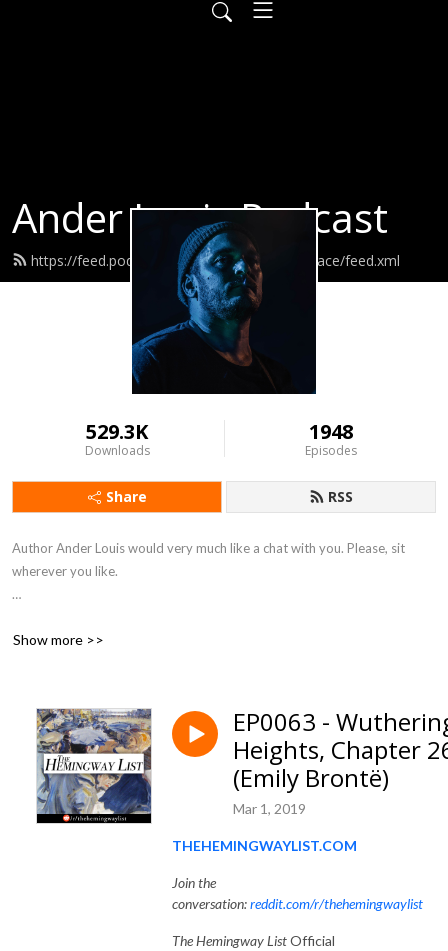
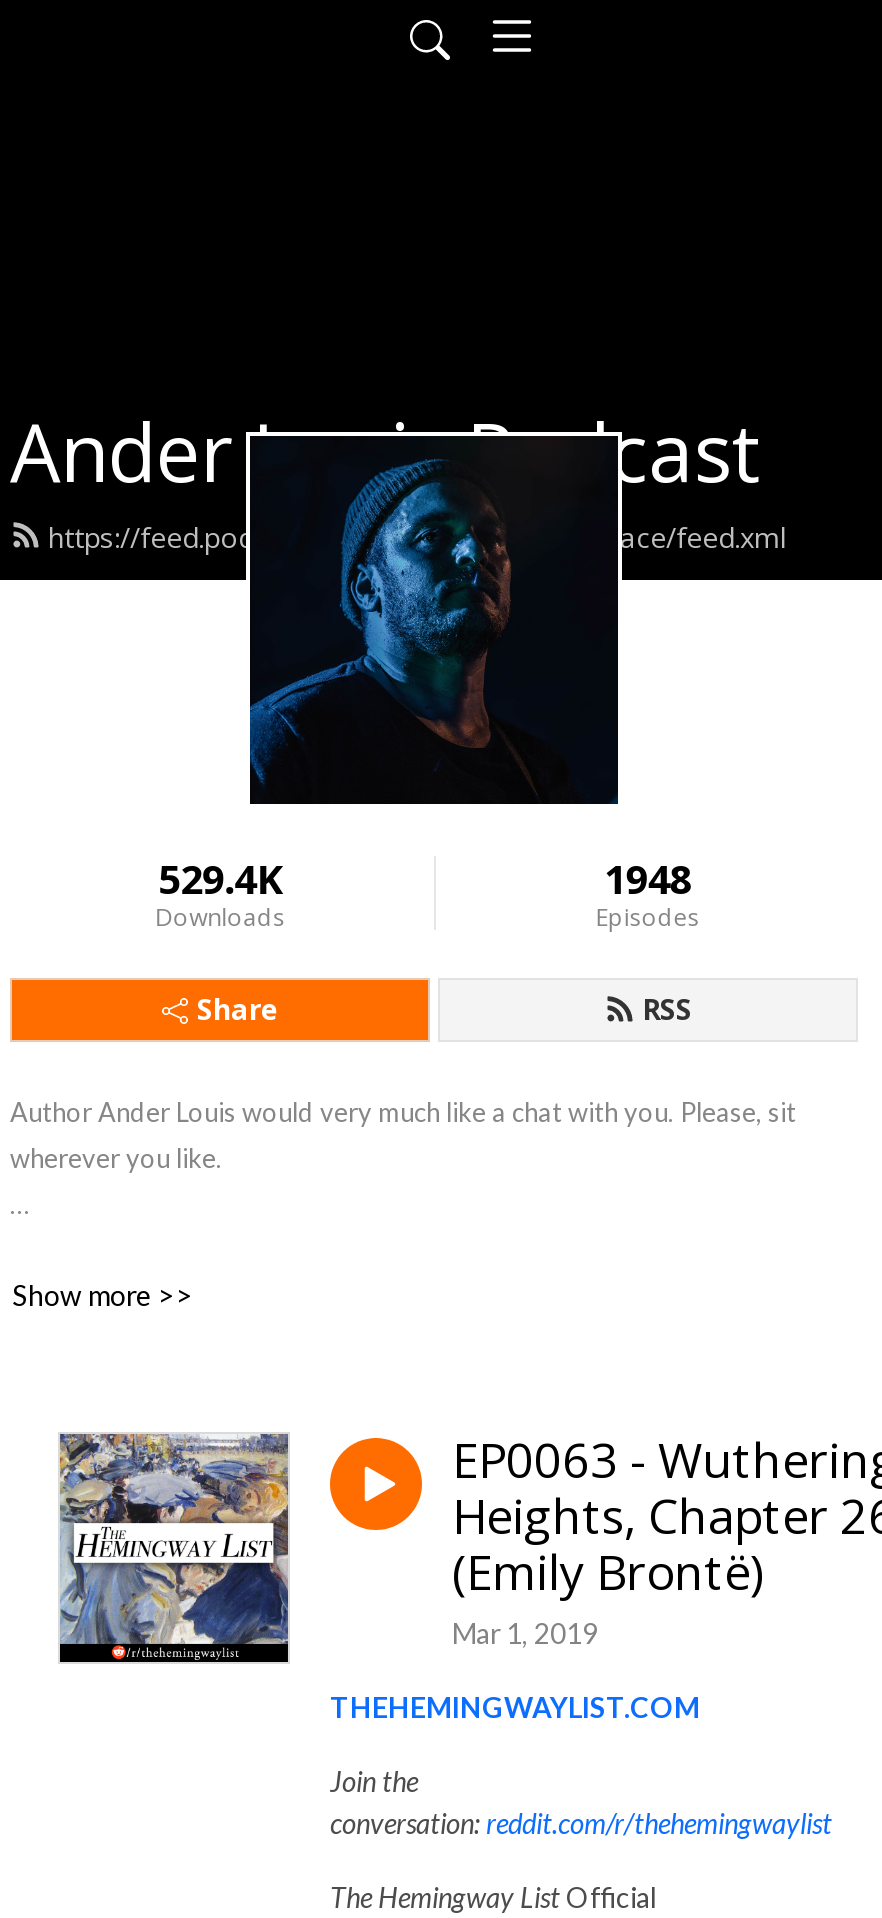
[86,418,148,445] 529.3K -> [158,852,282,906] 529.4K

